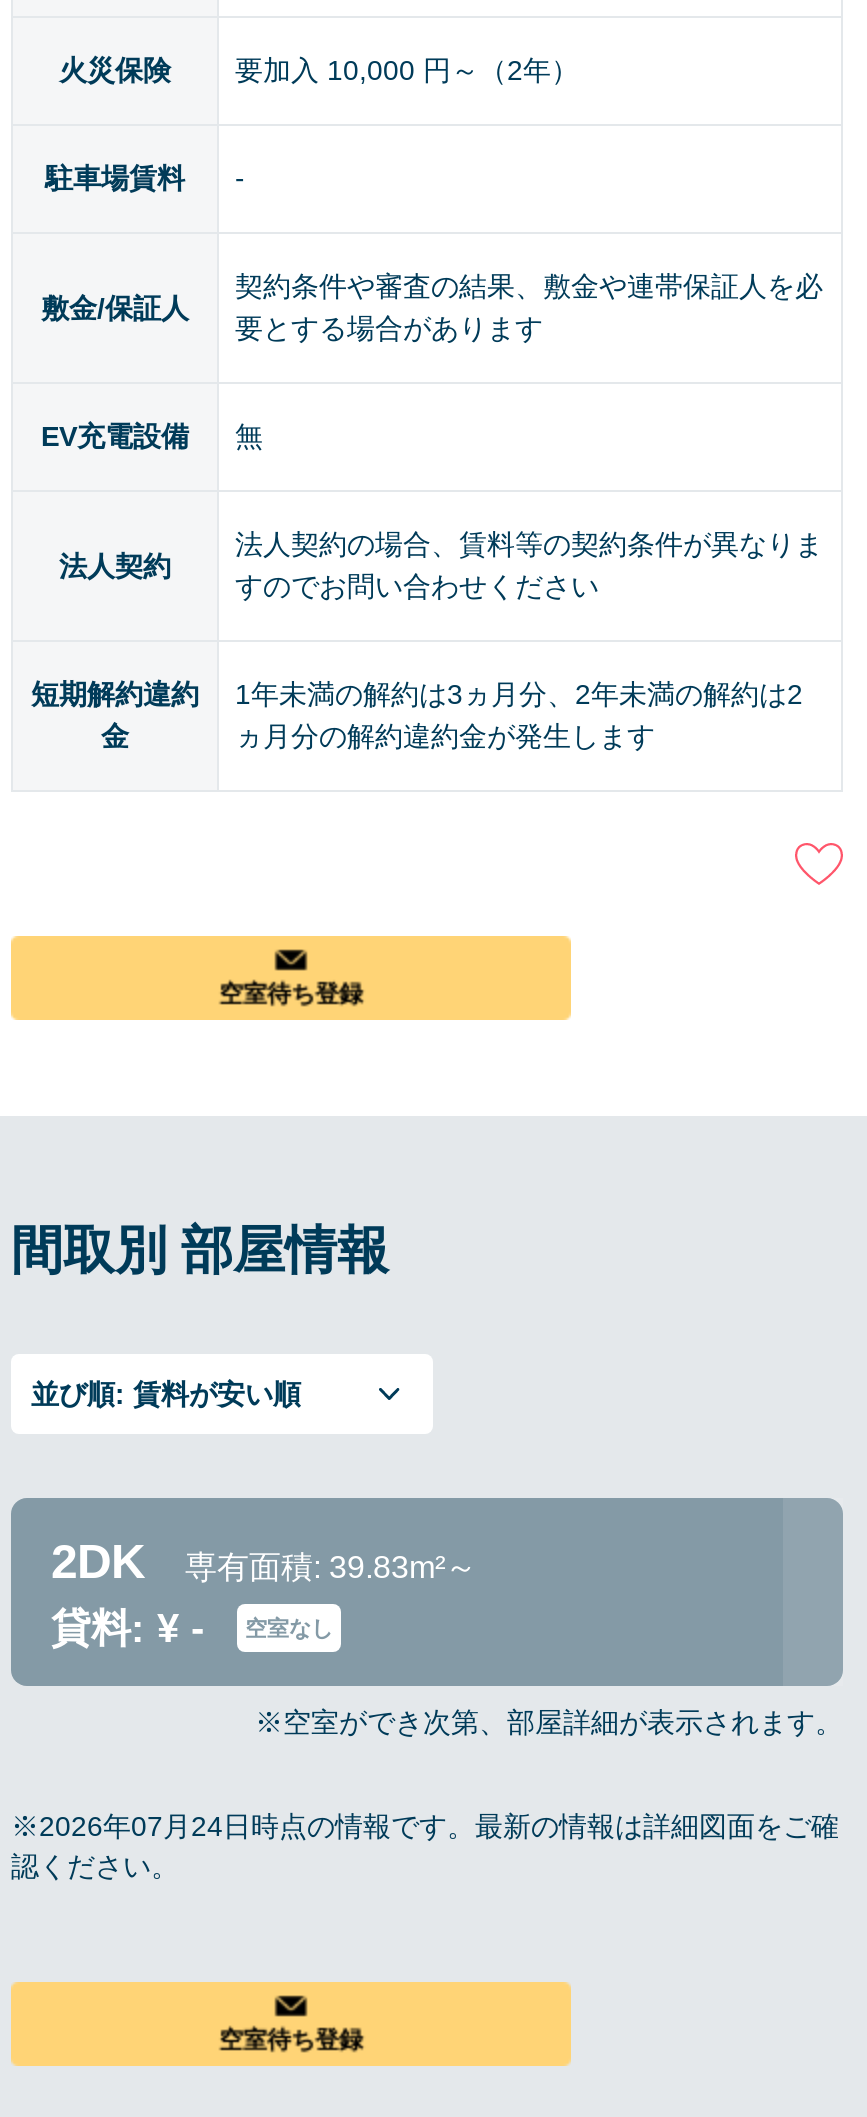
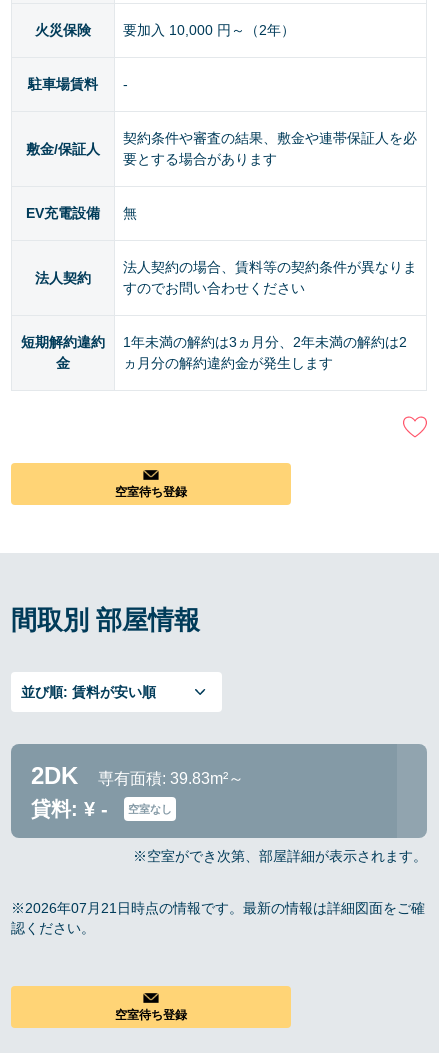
[11,1811,839,1843] ※2026年07月24日時点の情報です。最新の情報は詳細図面をご確 -> [11,900,425,916] ※2026年07月21日時点の情報です。最新の情報は詳細図面をご確

